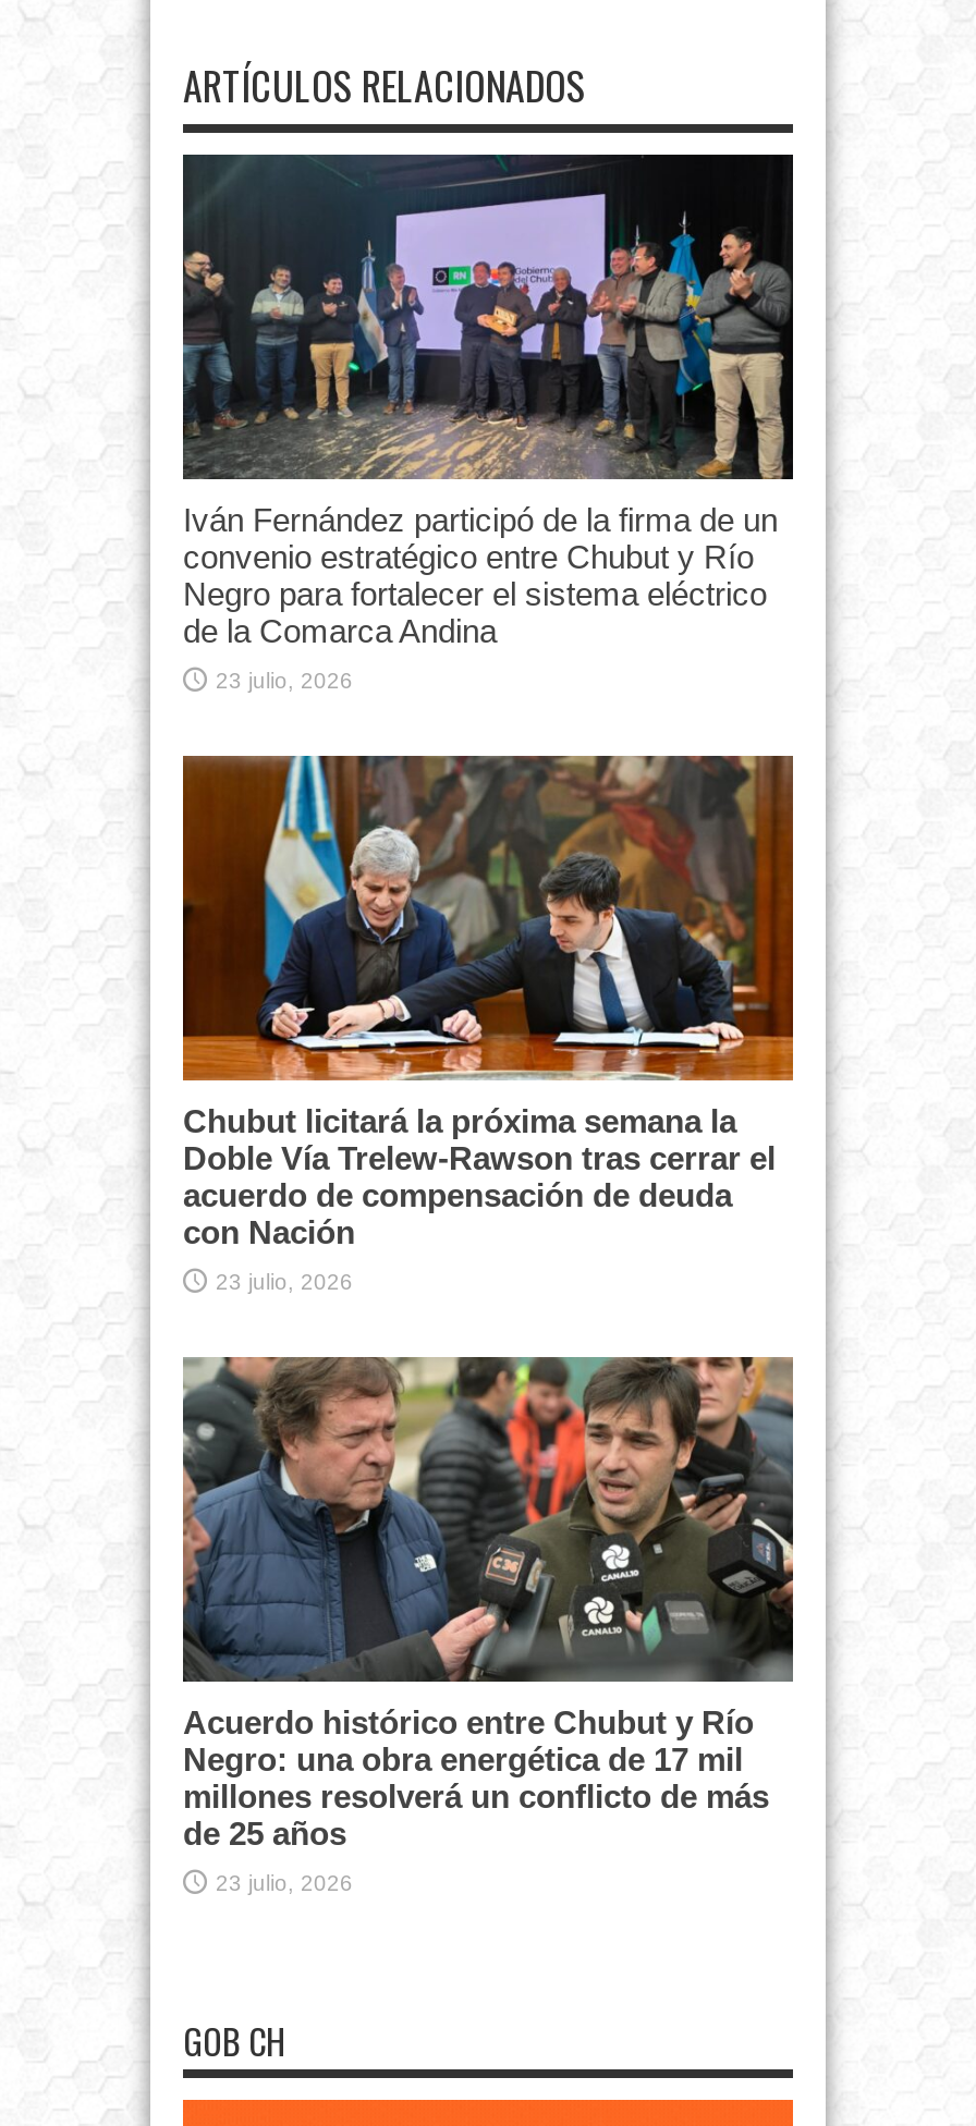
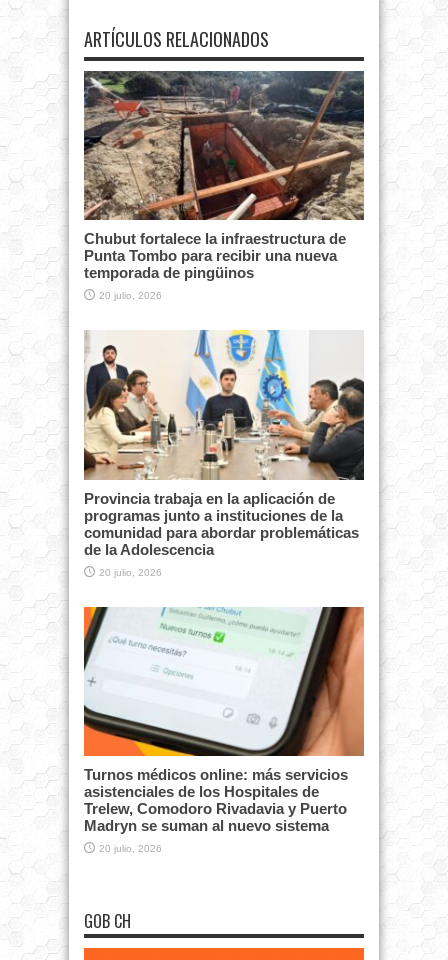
[181,152,793,649] [image] | Iván Fernández participó de la firma de un | convenio estratégico entre Chubut y Río | Negro para fortalecer el sistema eléctrico | de la Comarca Andina -> [83,70,365,281] [image] | Chubut fortalece la infraestructura de | Punta Tombo para recibir una nueva | temporada de pingüinos
[216,669,353,693] 23 julio, 2026 -> [99,290,162,301] 20 julio, 2026
[181,754,795,1251] [image] | Chubut licitará la próxima semana la | Doble Vía Trelew-Rawson tras cerrar el | acuerdo de compensación de deuda | con Nación -> [84,329,365,558] [image] | Provincia trabaja en la aplicación de | programas junto a instituciones de la | comunidad para abordar problemáticas | de la Adolescencia
[216,1270,353,1294] 23 julio, 2026 -> [99,567,162,578] 20 julio, 2026
[181,1355,795,1852] [image] | Acuerdo histórico entre Chubut y Río | Negro: una obra energética de 17 mil | millones resolverá un conflicto de más | de 25 años -> [83,606,365,834] [image] | Turnos médicos online: más servicios | asistenciales de los Hospitales de | Trelew, Comodoro Rivadavia y Puerto | Madryn se suman al nuevo sistema
[216,1871,353,1895] 23 julio, 2026 -> [99,843,162,854] 20 julio, 2026

